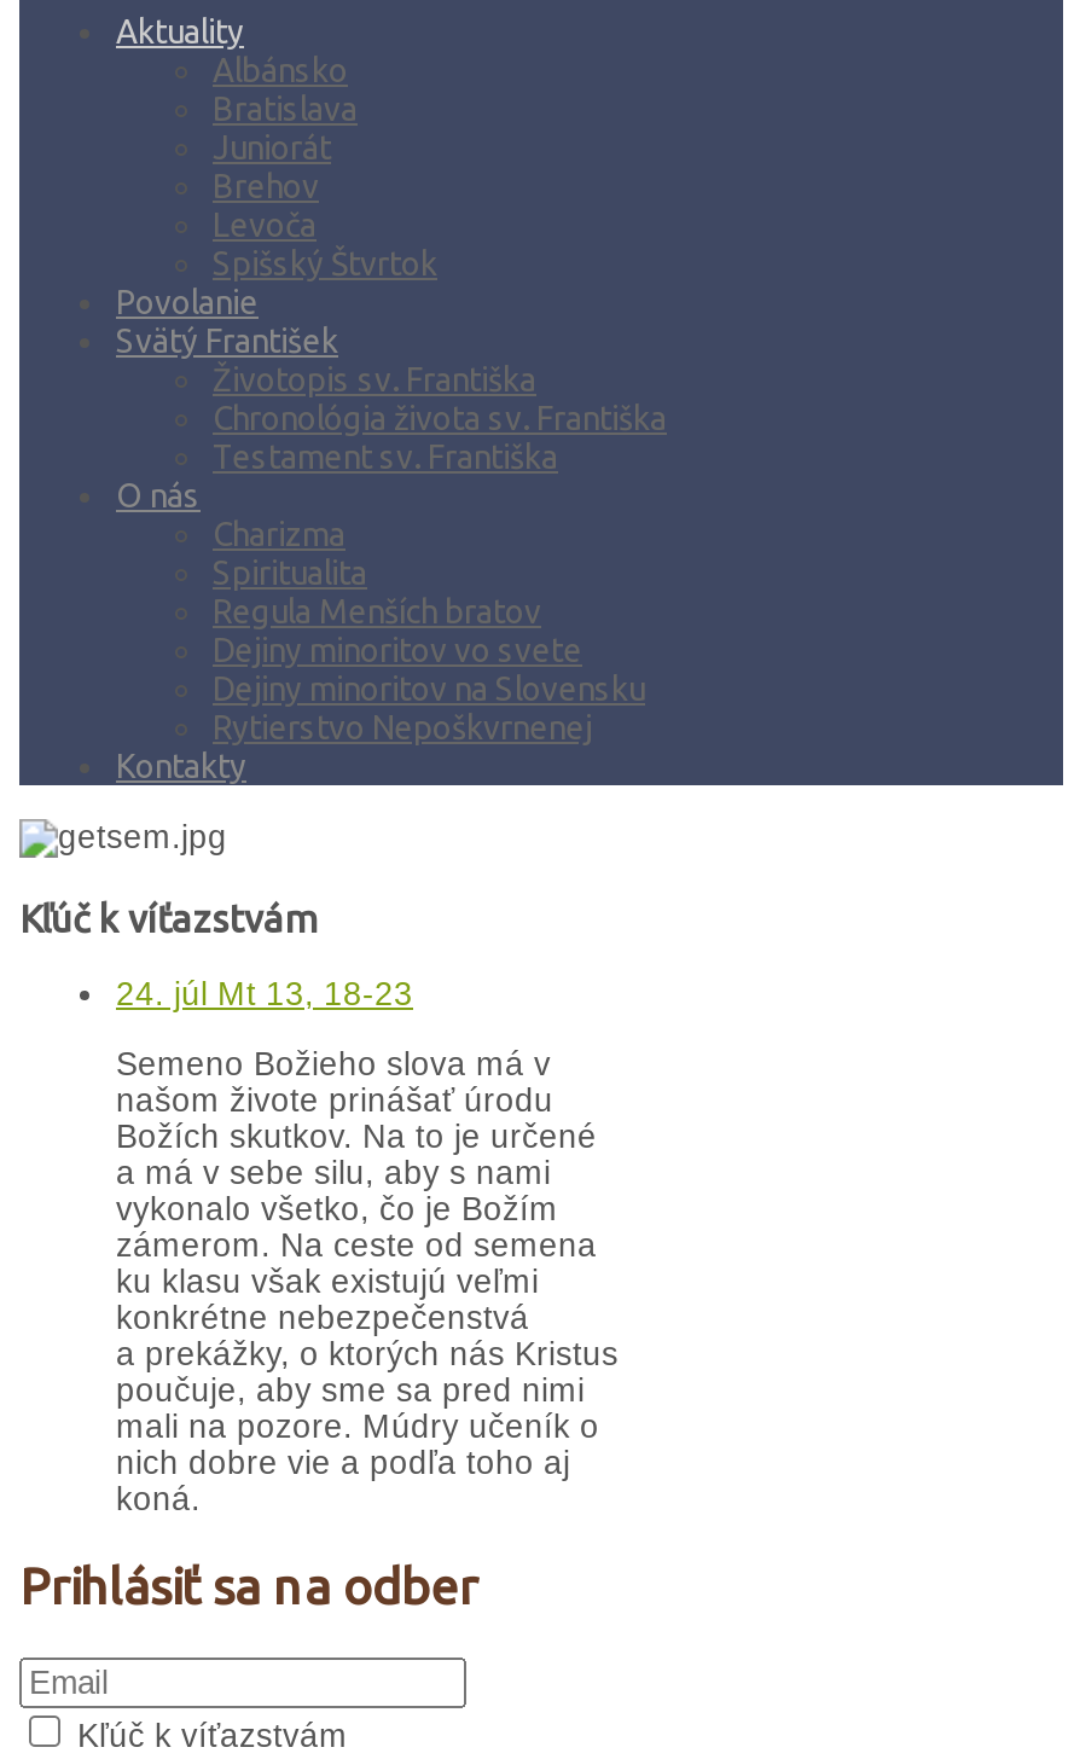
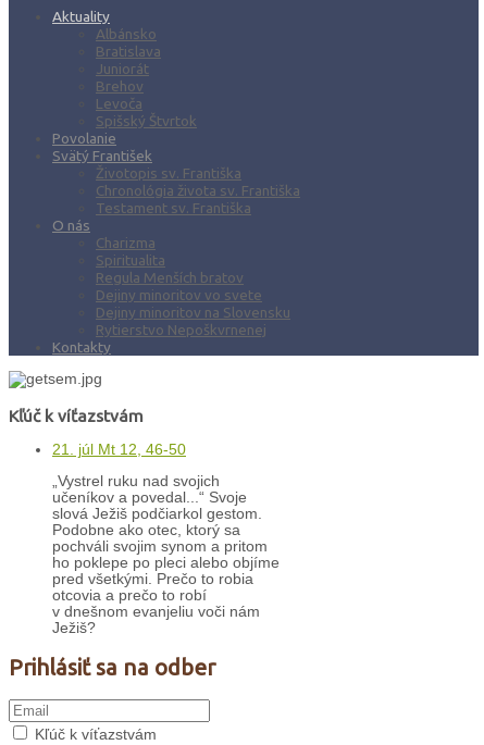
[116,977,413,1013] 24. júl Mt 13, 18-23 -> [52,442,186,458] 21. júl Mt 12, 46-50
[116,1046,619,1517] Semeno Božieho slova má v | našom živote prinášať úrodu | Božích skutkov. Na to je určené | a má v sebe silu, aby s nami | vykonalo všetko, čo je Božím | zámerom. Na ceste od semena | ku klasu však existujú veľmi | konkrétne nebezpečenstvá | a prekážky, o ktorých nás Kristus | poučuje, aby sme sa pred nimi | mali na pozore. Múdry učeník o | nich dobre vie a podľa toho aj | koná. -> [52,473,280,636] „Vystrel ruku nad svojich | učeníkov a povedal...“ Svoje | slová Ježiš podčiarkol gestom. | Podobne ako otec, ktorý sa | pochváli svojim synom a pritom | ho poklepe po pleci alebo objíme | pred všetkými. Prečo to robia | otcovia a prečo to robí | v dnešnom evanjeliu voči nám | Ježiš?

